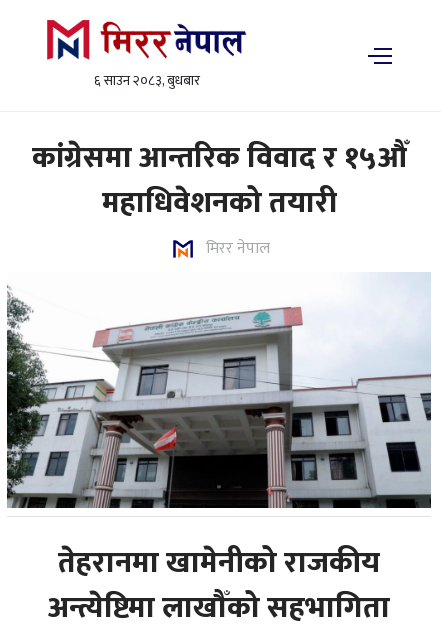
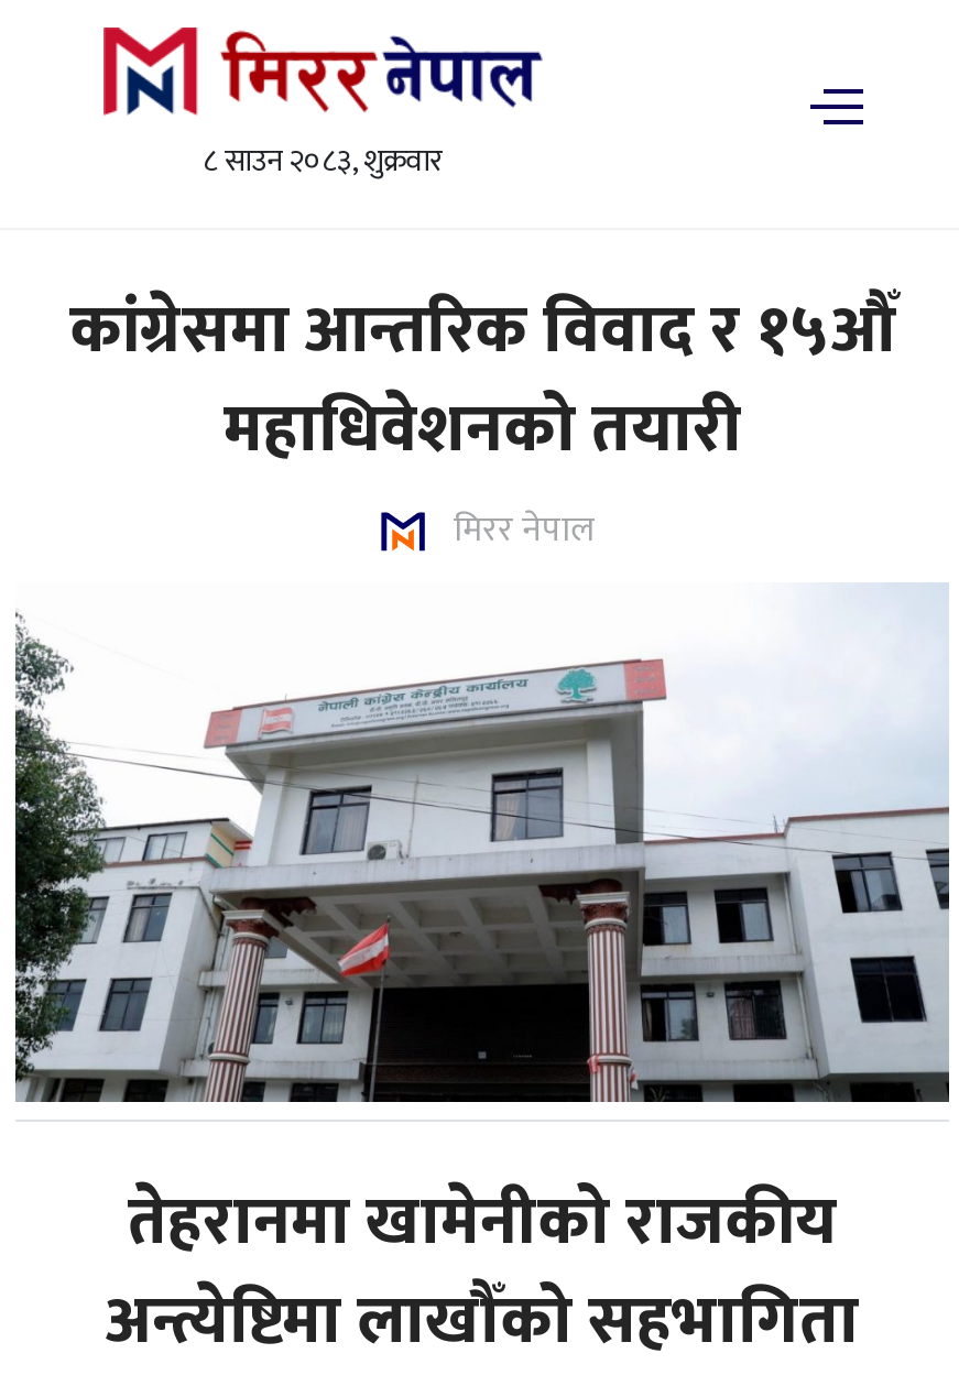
[93,69,199,92] ६ साउन २०८३, बुधबार -> [203,135,443,186] ८ साउन २०८३, शुक्रवार

